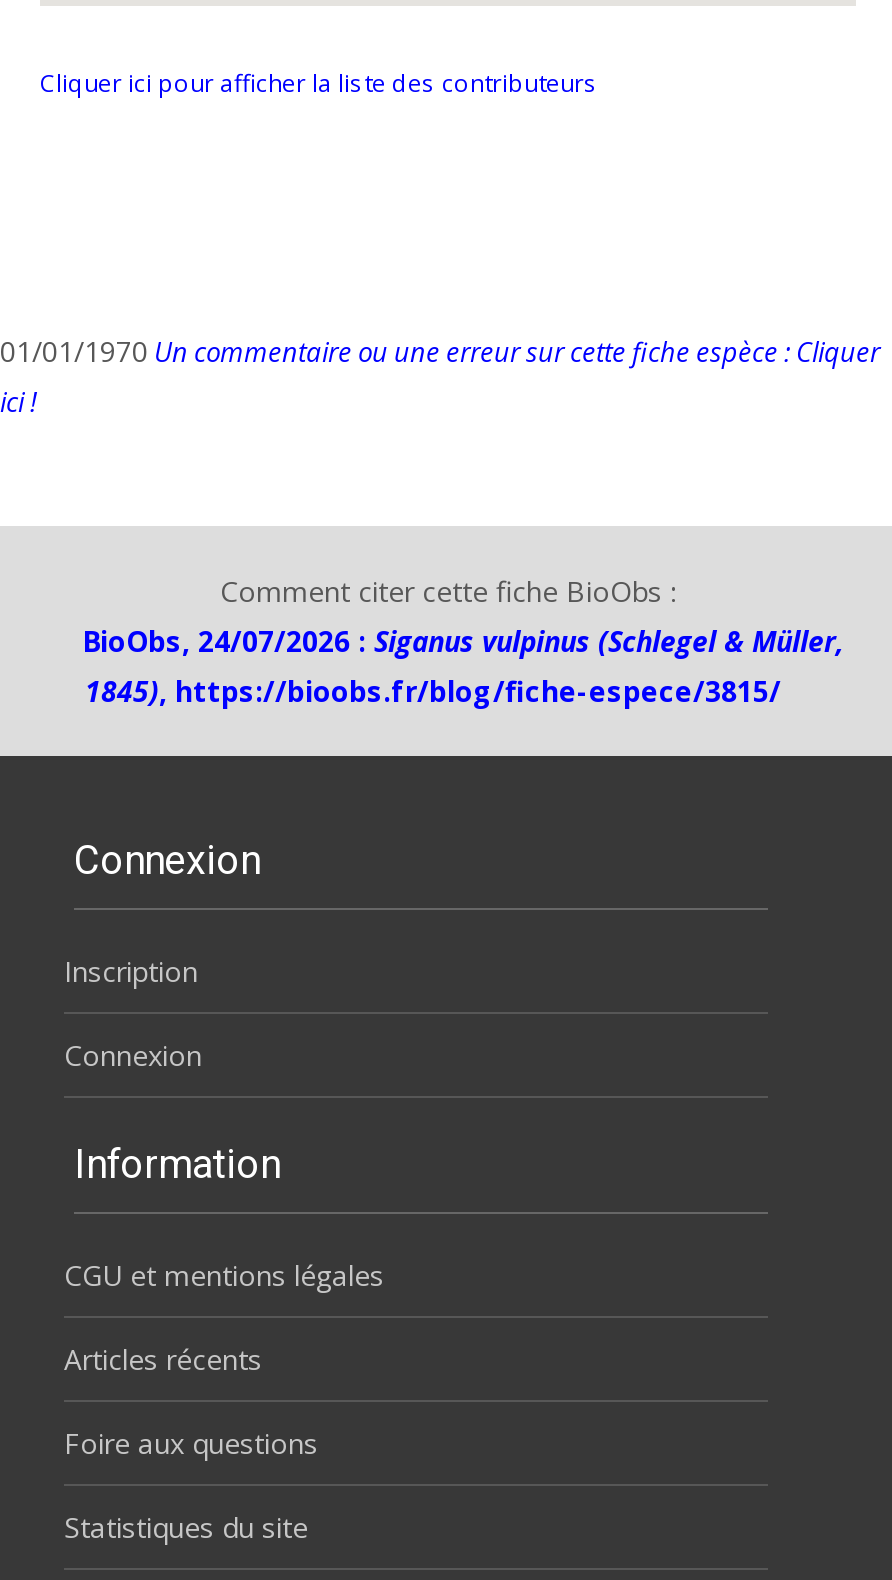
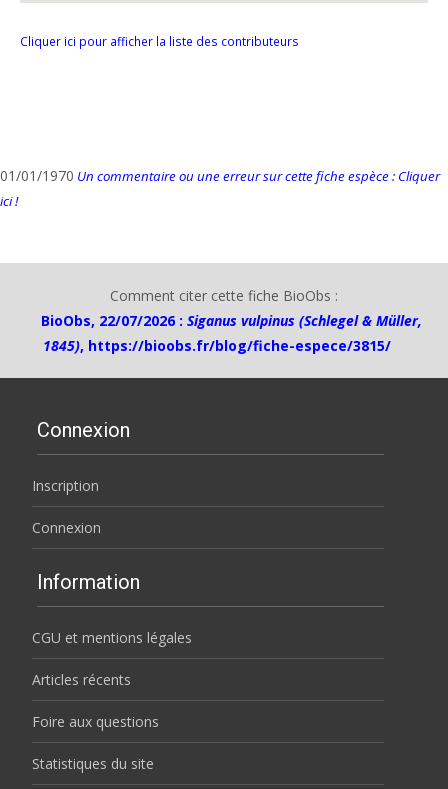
[82,623,844,661] BioObs, 24/07/2026 : Siganus vulpinus (Schlegel & Müller, -> [41,311,422,330] BioObs, 22/07/2026 : Siganus vulpinus (Schlegel & Müller,

